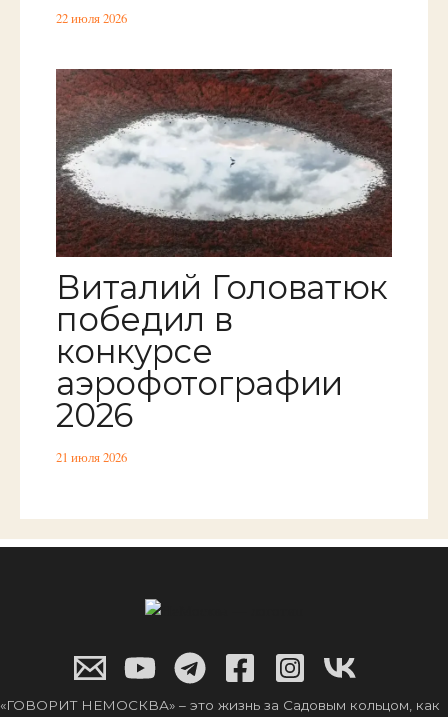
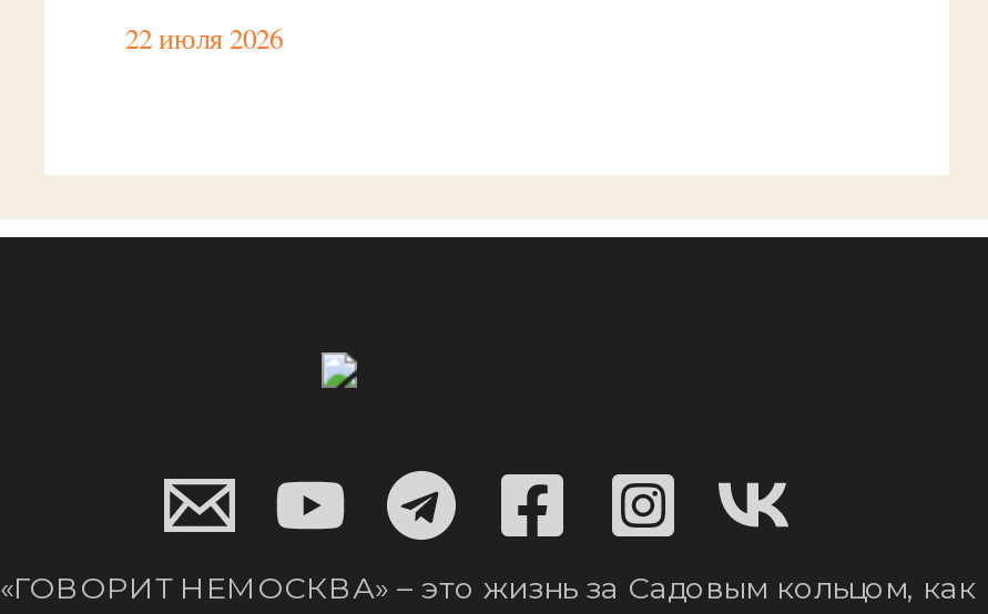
[55,68,393,466] [image] | Виталий Головатюк | победил в | конкурсе | аэрофотографии | 2026 | 21 июля 2026 -> none

